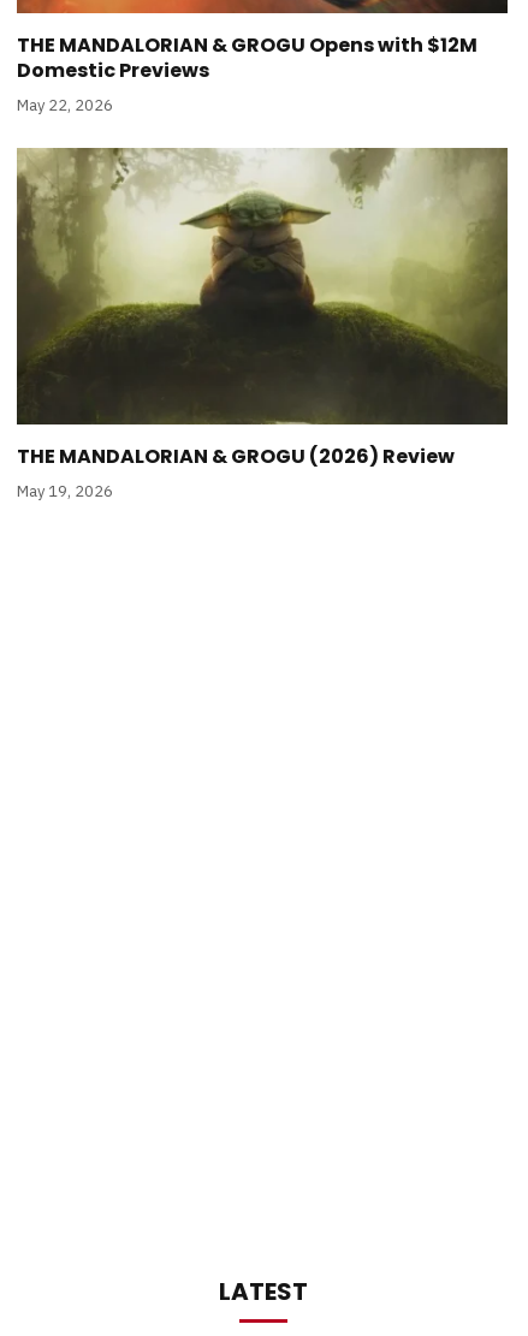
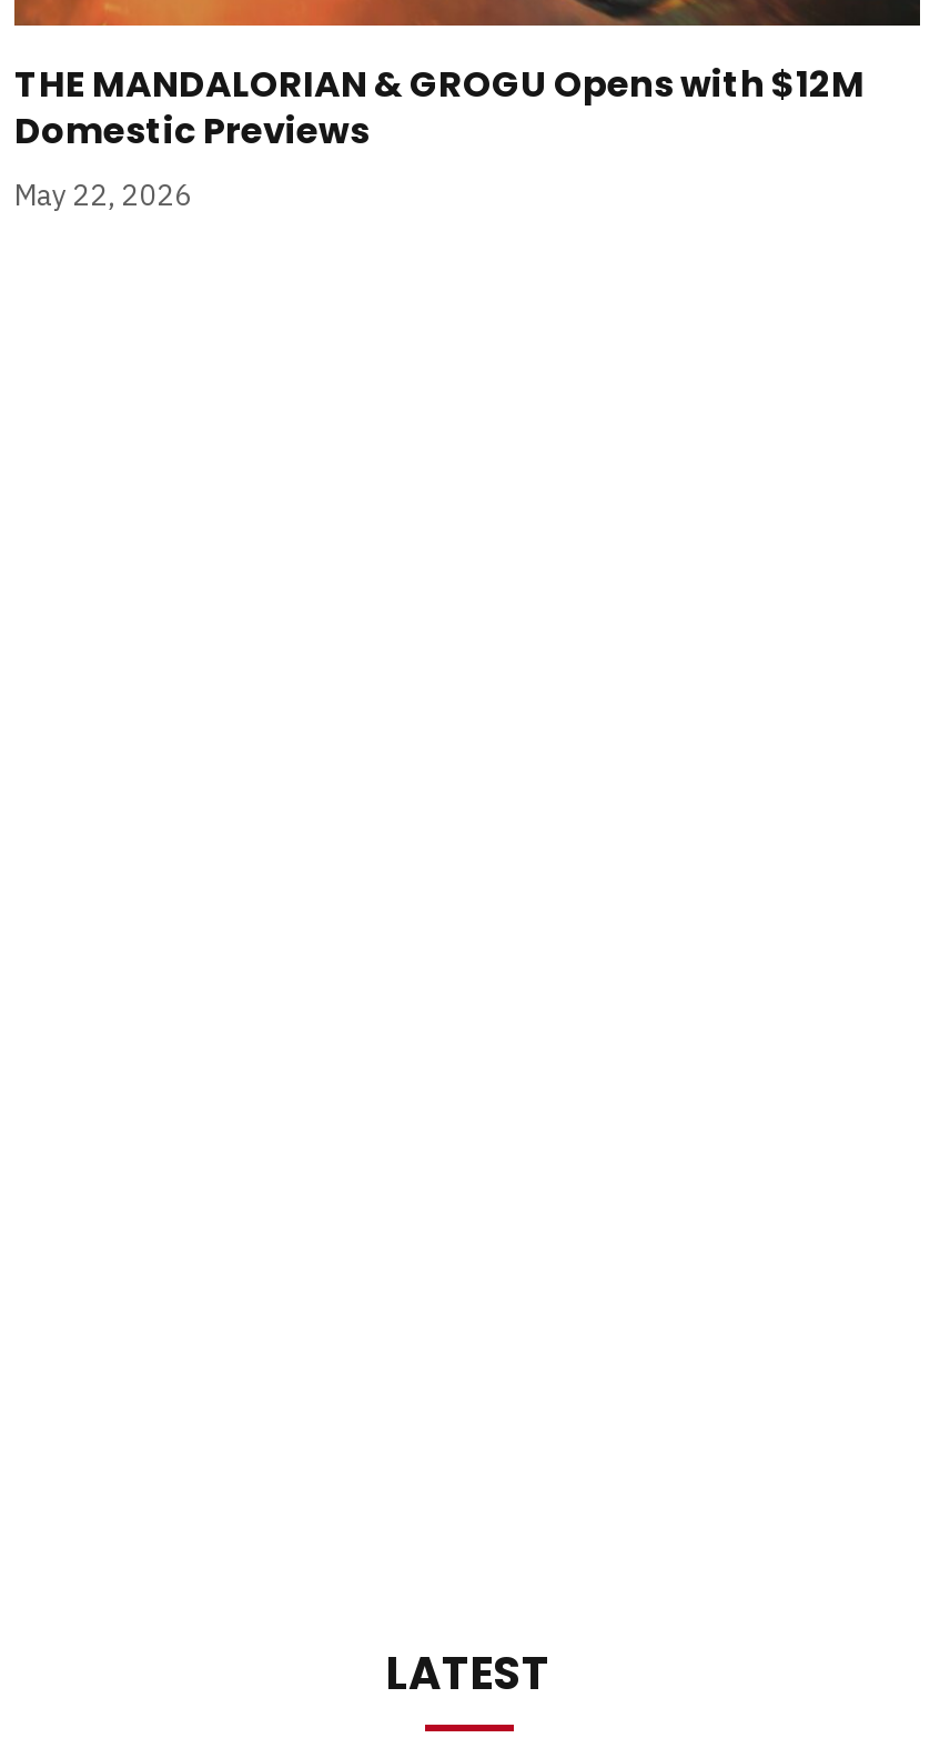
[16,147,509,501] [image] | THE MANDALORIAN & GROGU (2026) Review | May 19, 2026 -> none

